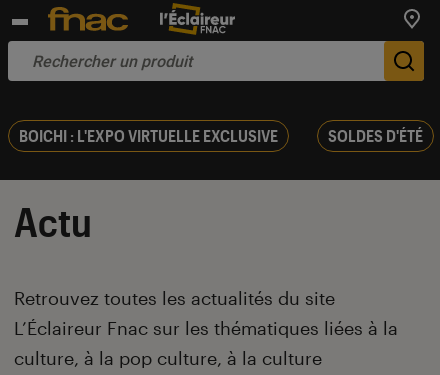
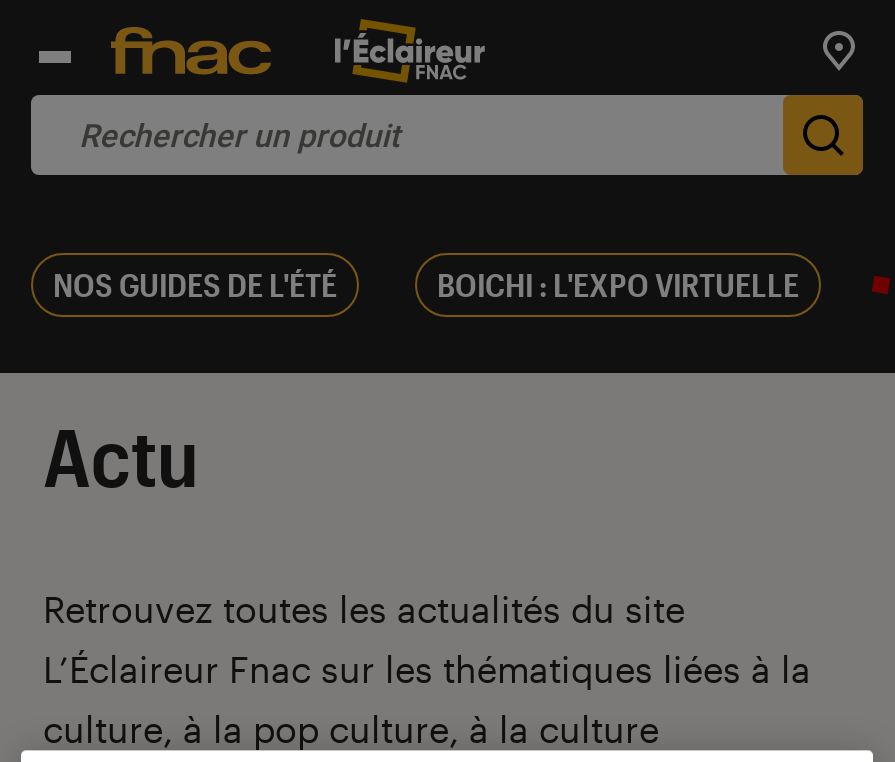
[19,126,423,145] BOICHI : L'EXPO VIRTUELLE EXCLUSIVE | SOLDES D'ÉTÉ -> [53,265,799,303] NOS GUIDES DE L'ÉTÉ | BOICHI : L'EXPO VIRTUELLE

